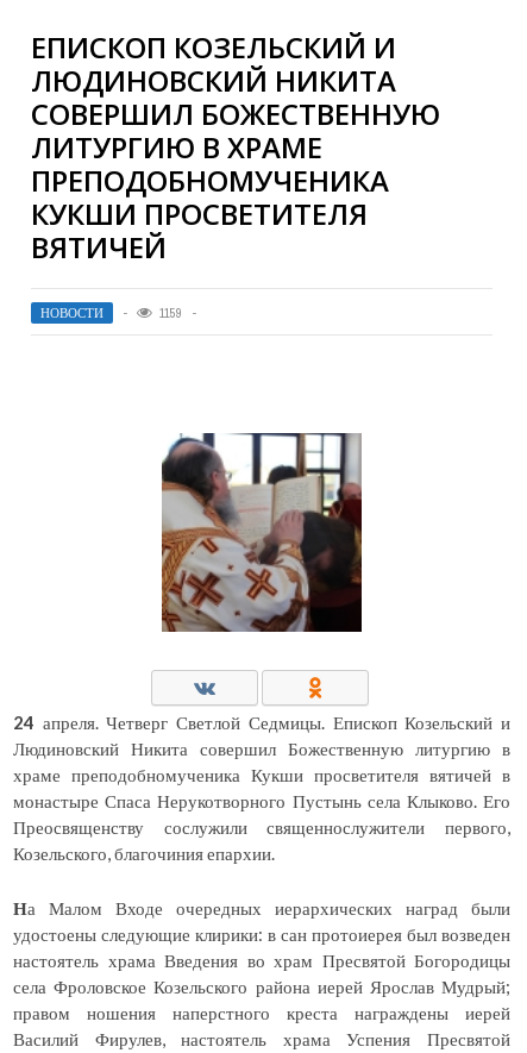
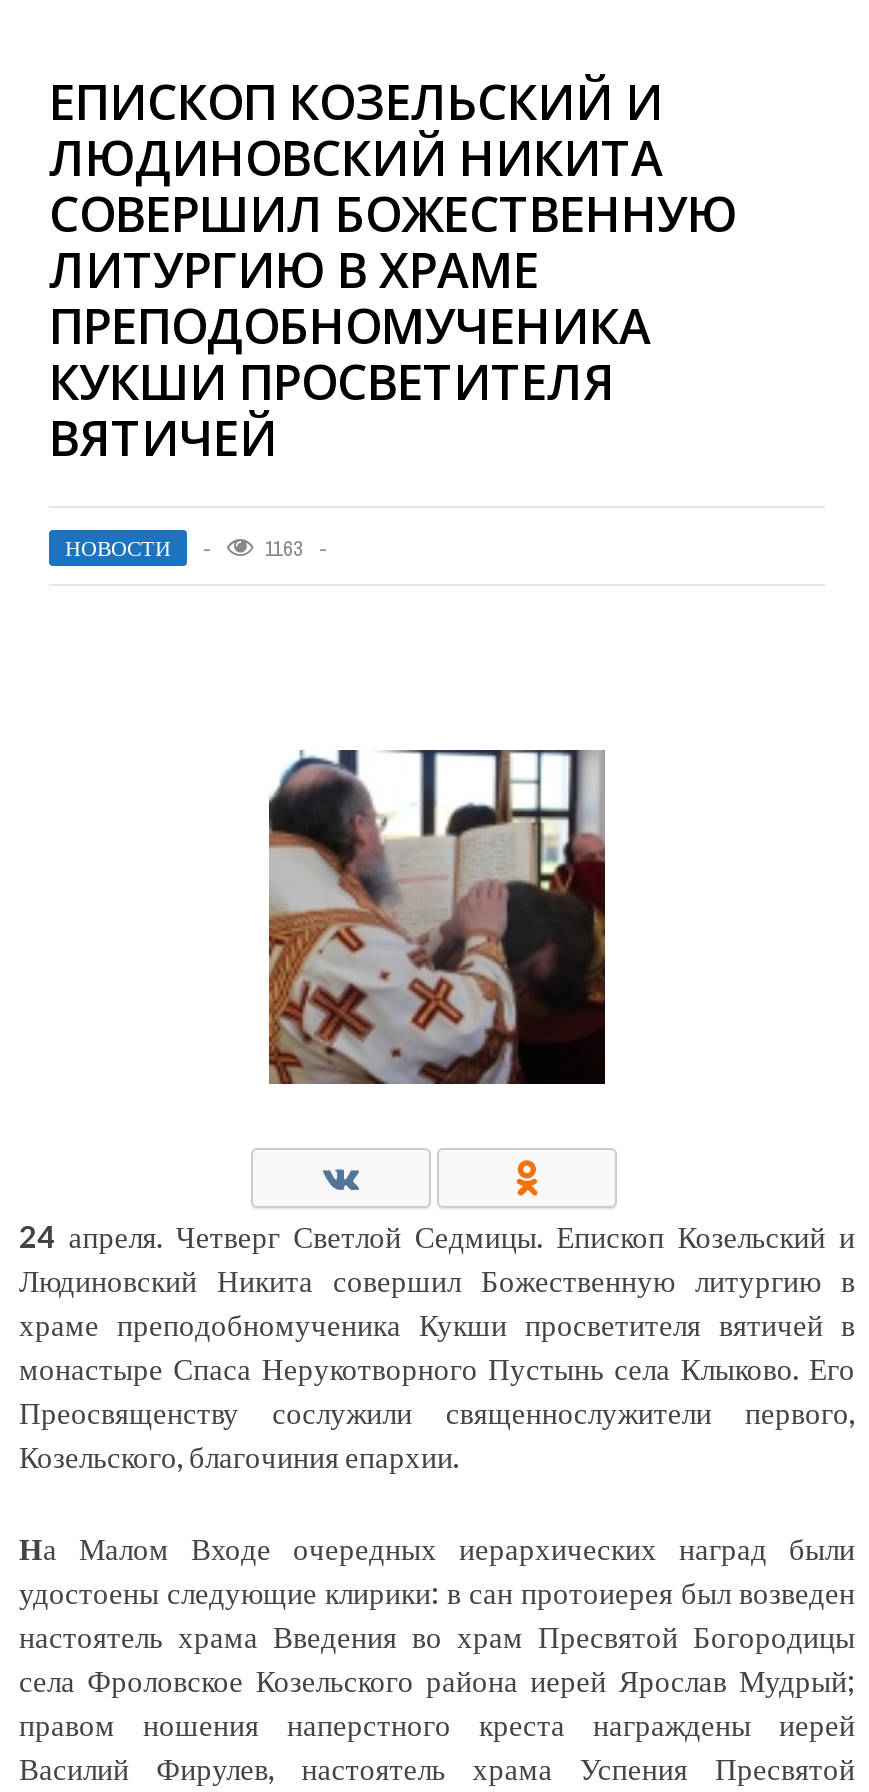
[159,305,182,321] 1159 -> [265,534,303,562] 1163

